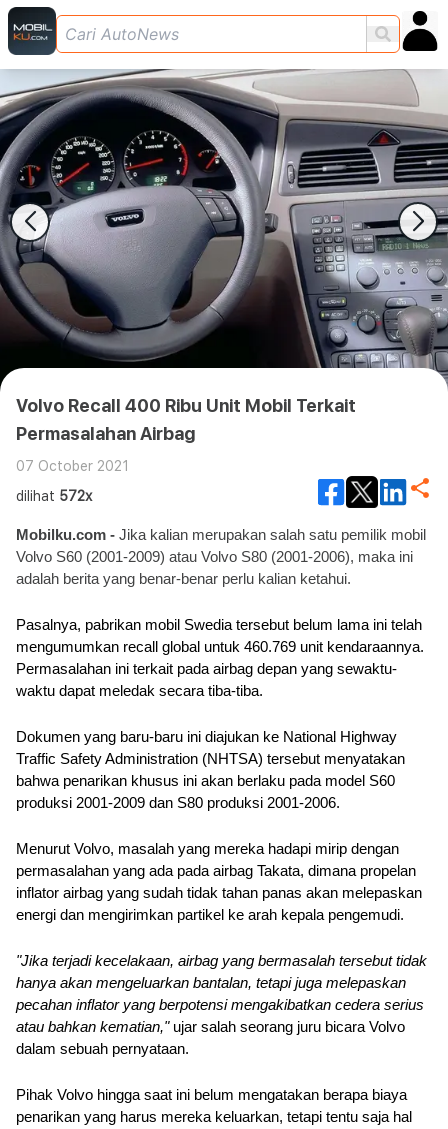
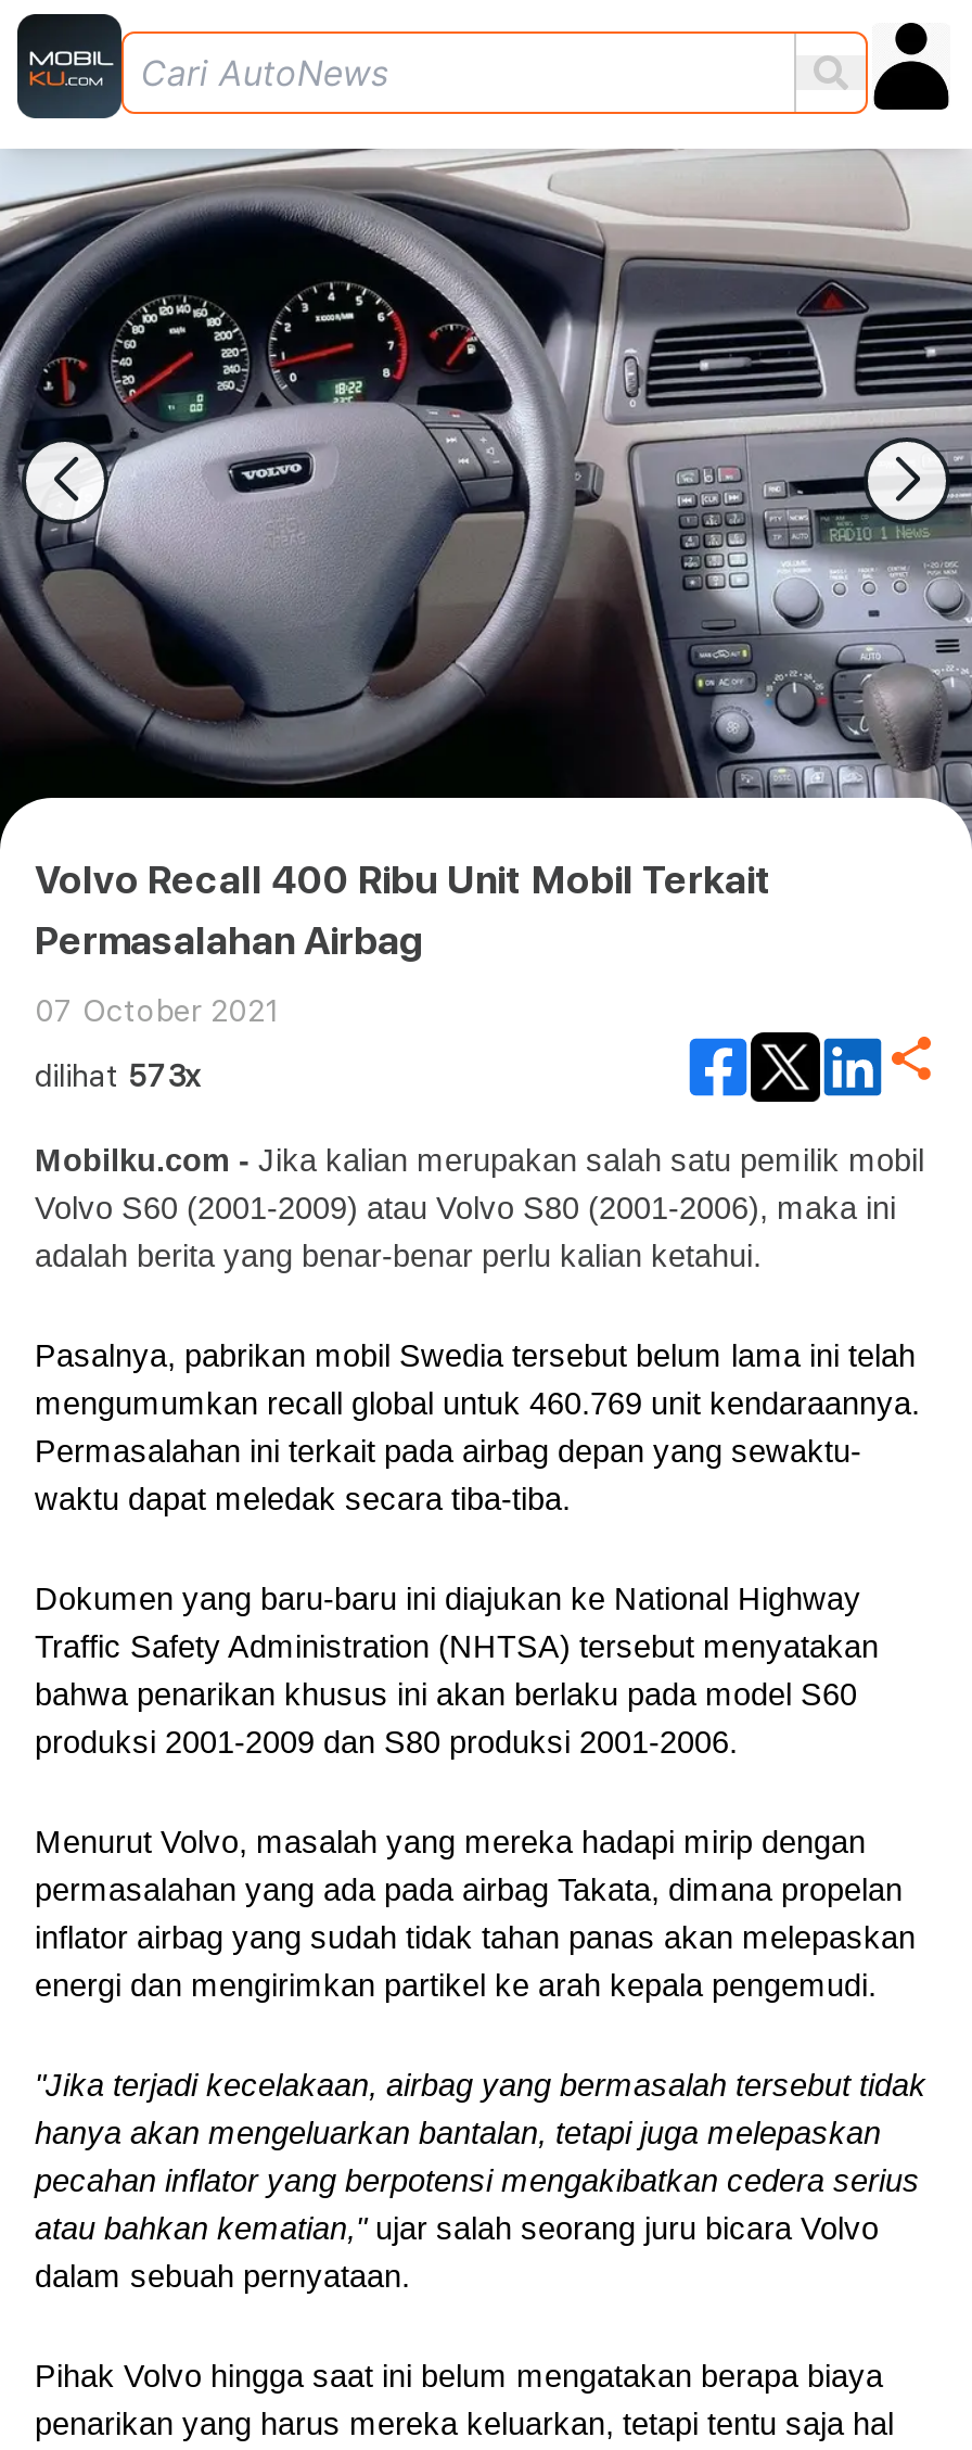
[16,488,92,504] dilihat 572x -> [35,1058,200,1093] dilihat 573x

